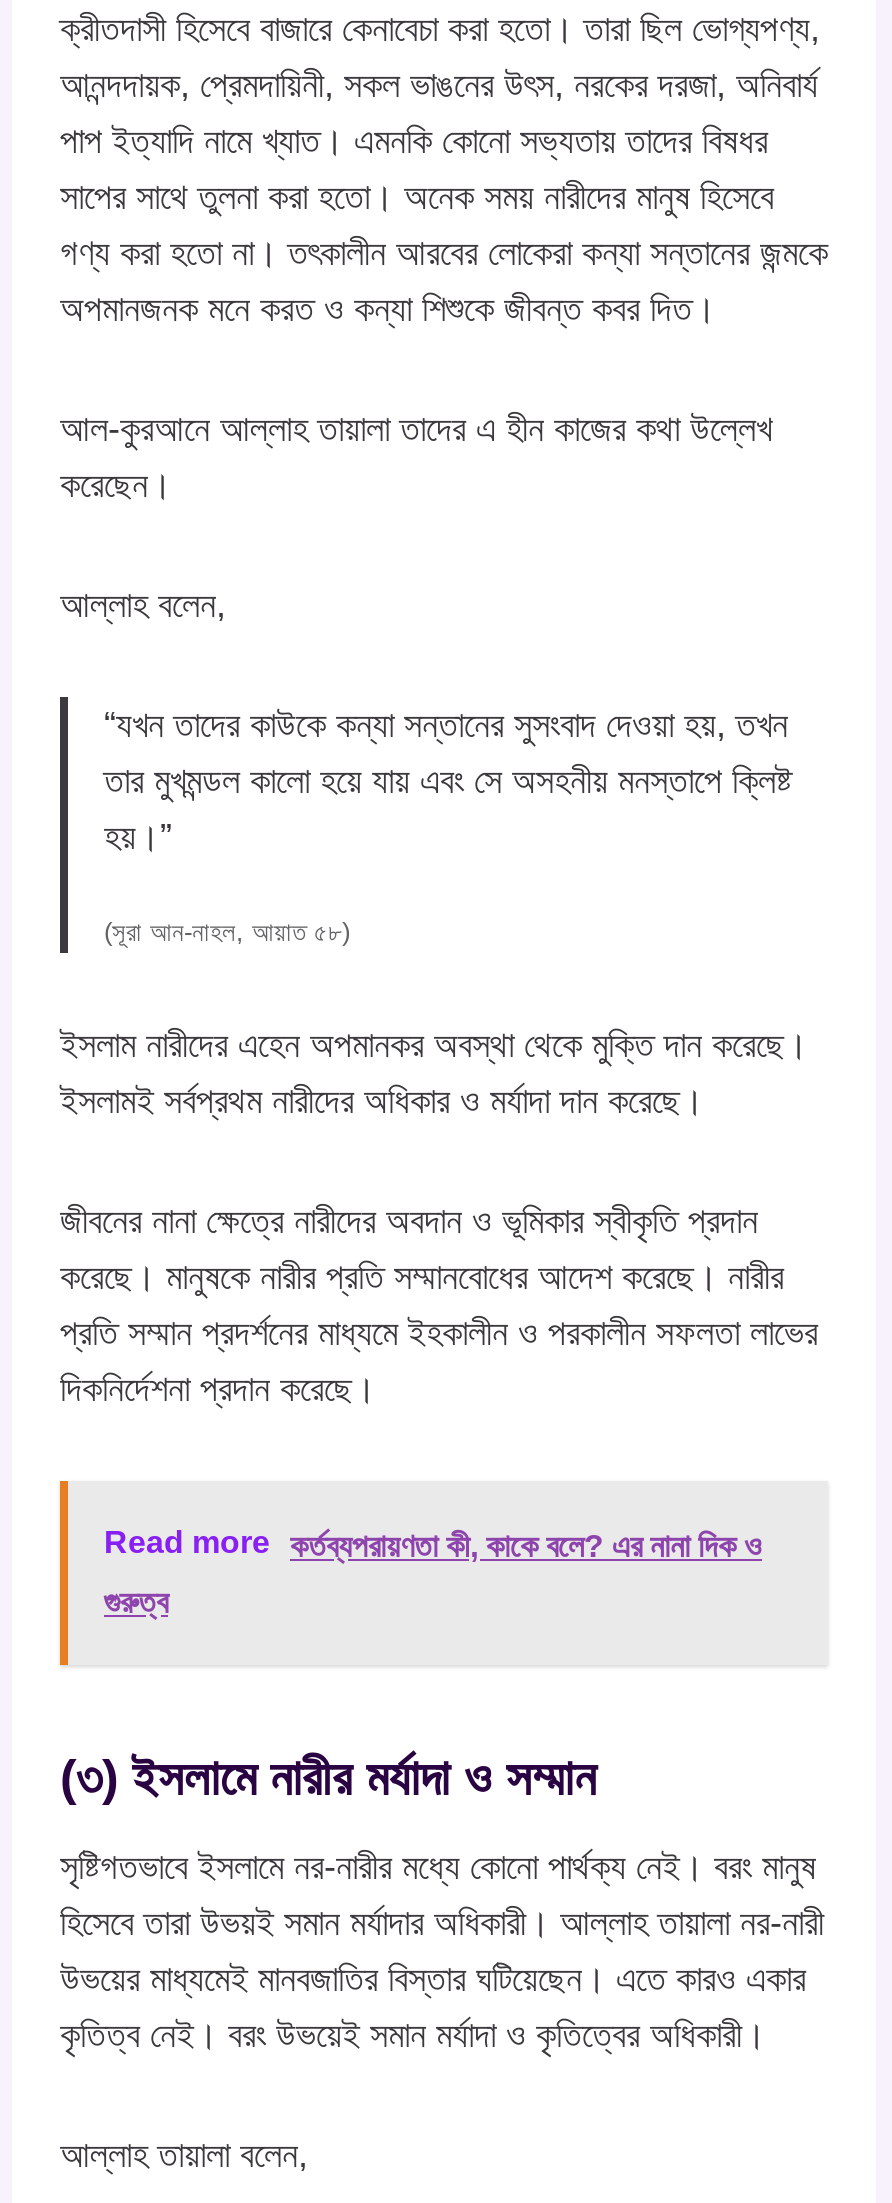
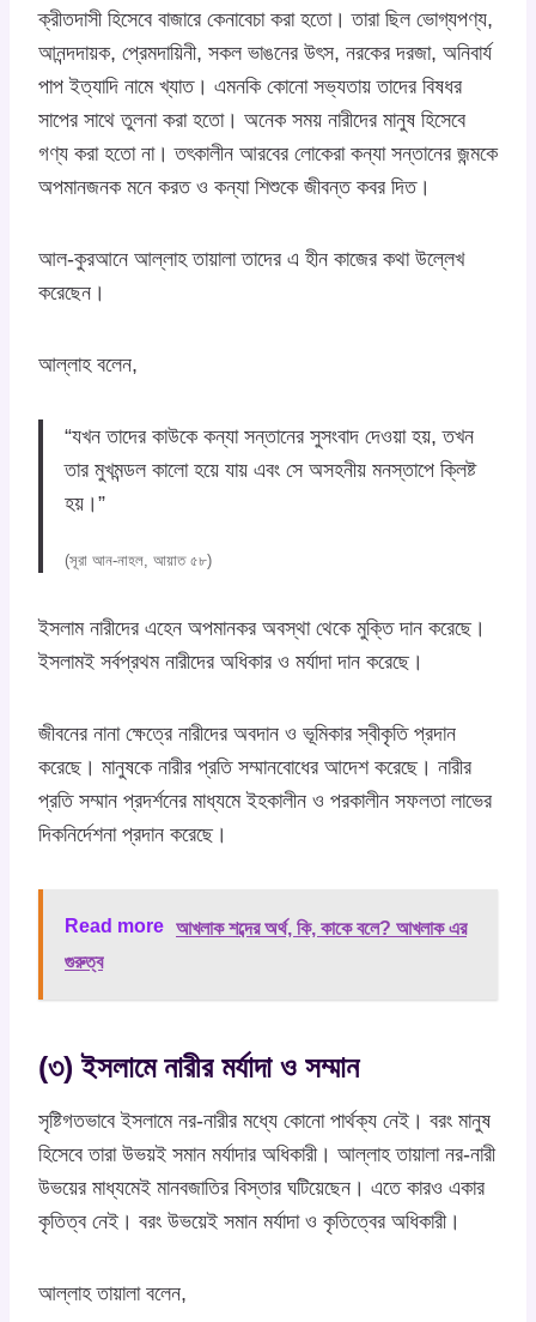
[104,1525,762,1563] Read more কর্তব্যপরায়ণতা কী, কাকে বলে? এর নানা দিক ও -> [65,916,467,938] Read more আখলাক শব্দের অর্থ, কি, কাকে বলে? আখলাক এর

